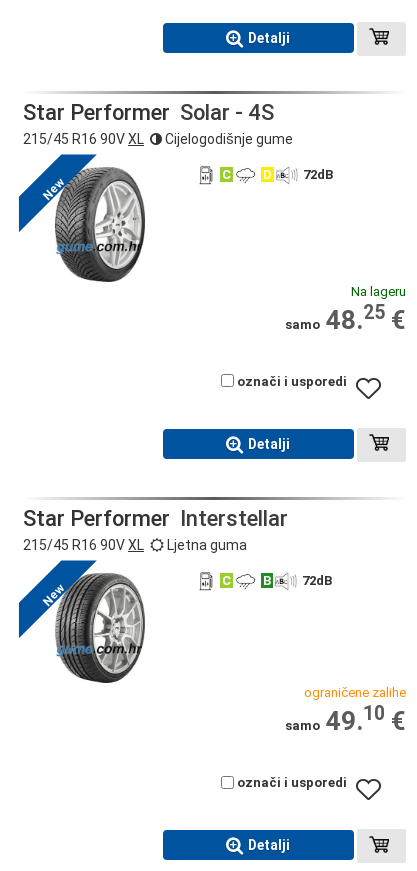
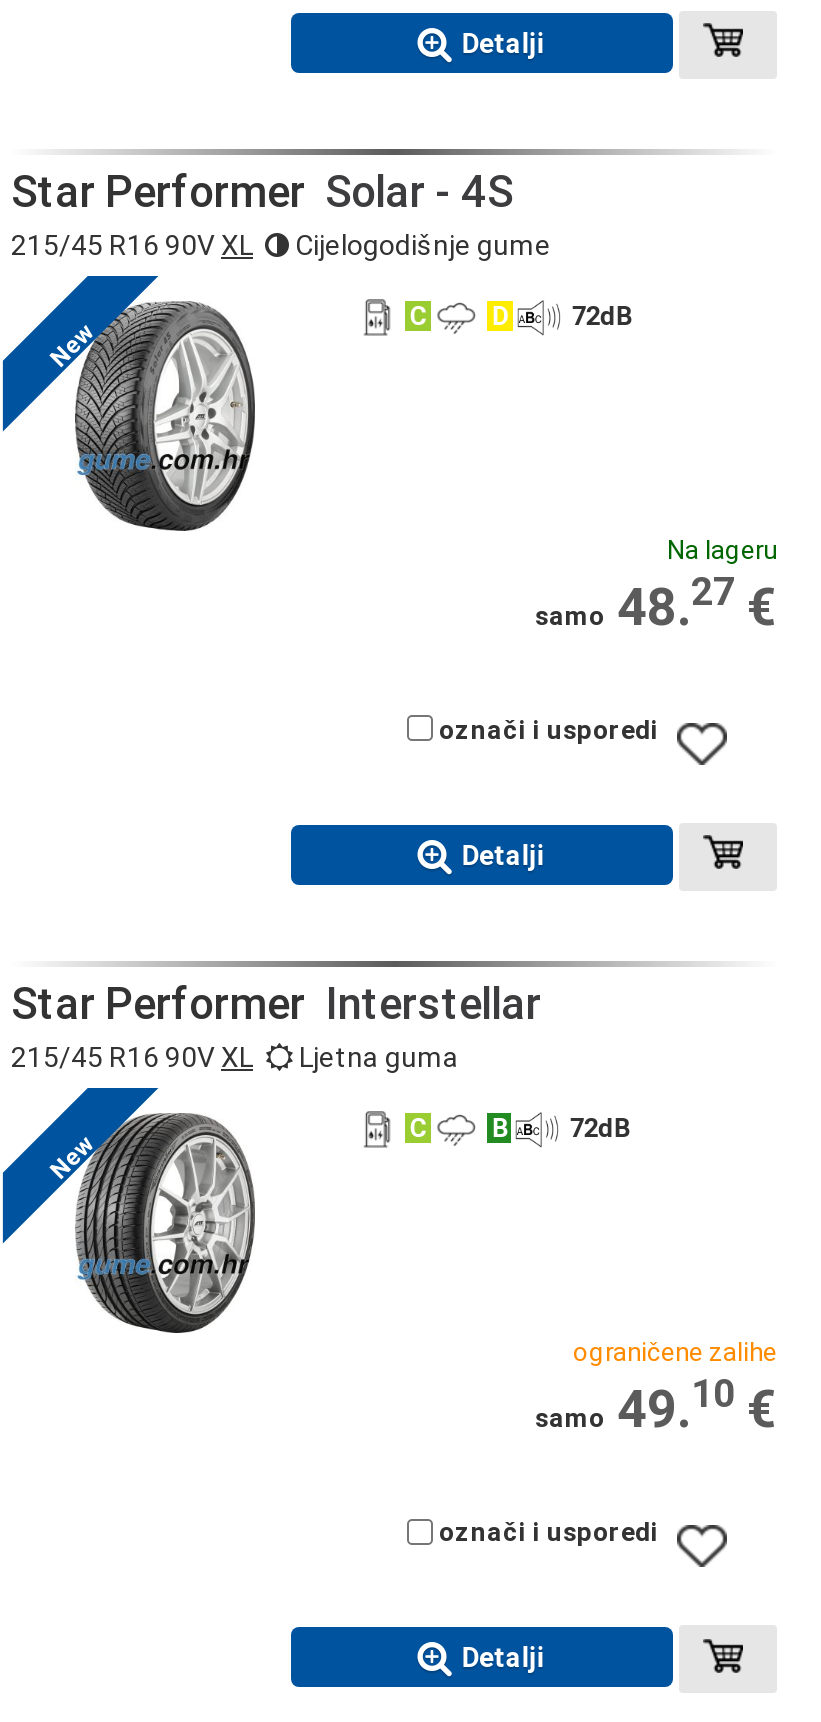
[285,301,406,335] samo 48.25 € -> [535,569,777,637] samo 48.27 €

